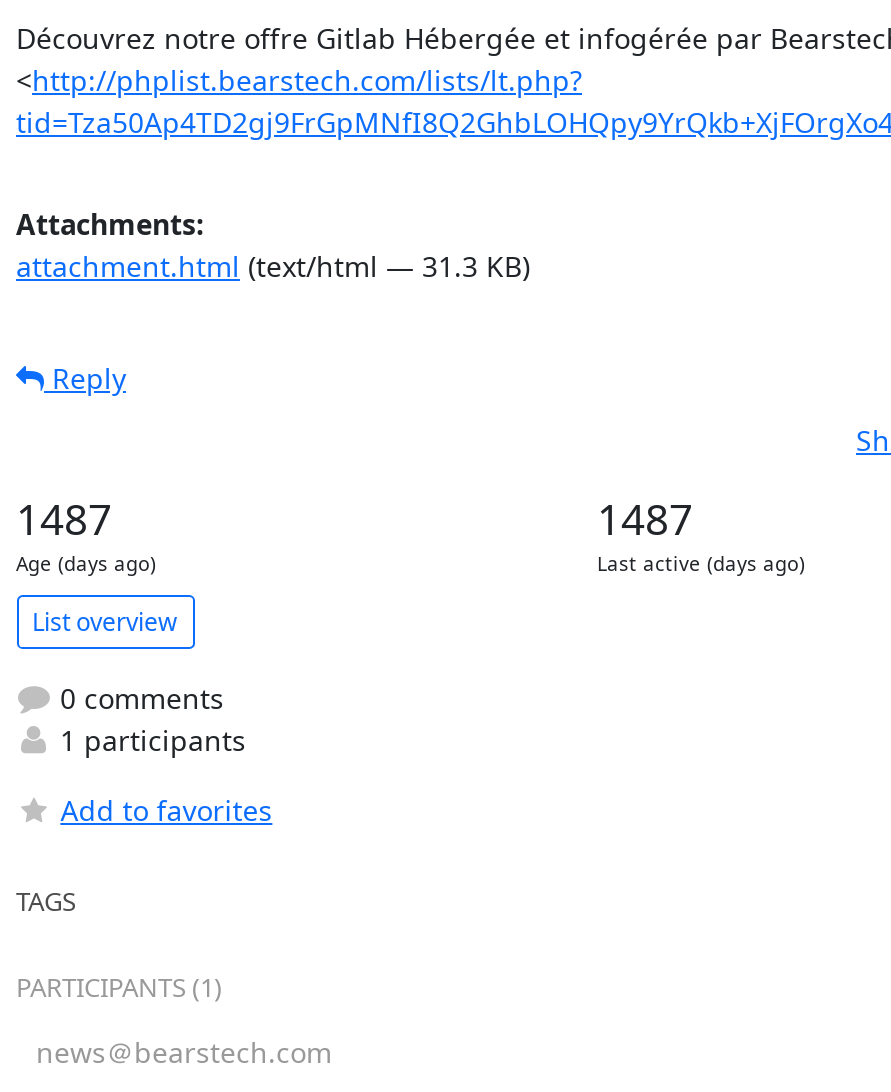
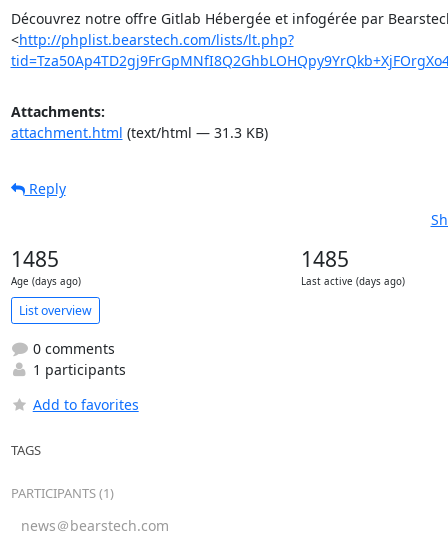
[16,491,112,547] 1487 -> [10,245,58,273] 1485
[597,491,693,547] 1487 -> [301,245,349,273] 1485

